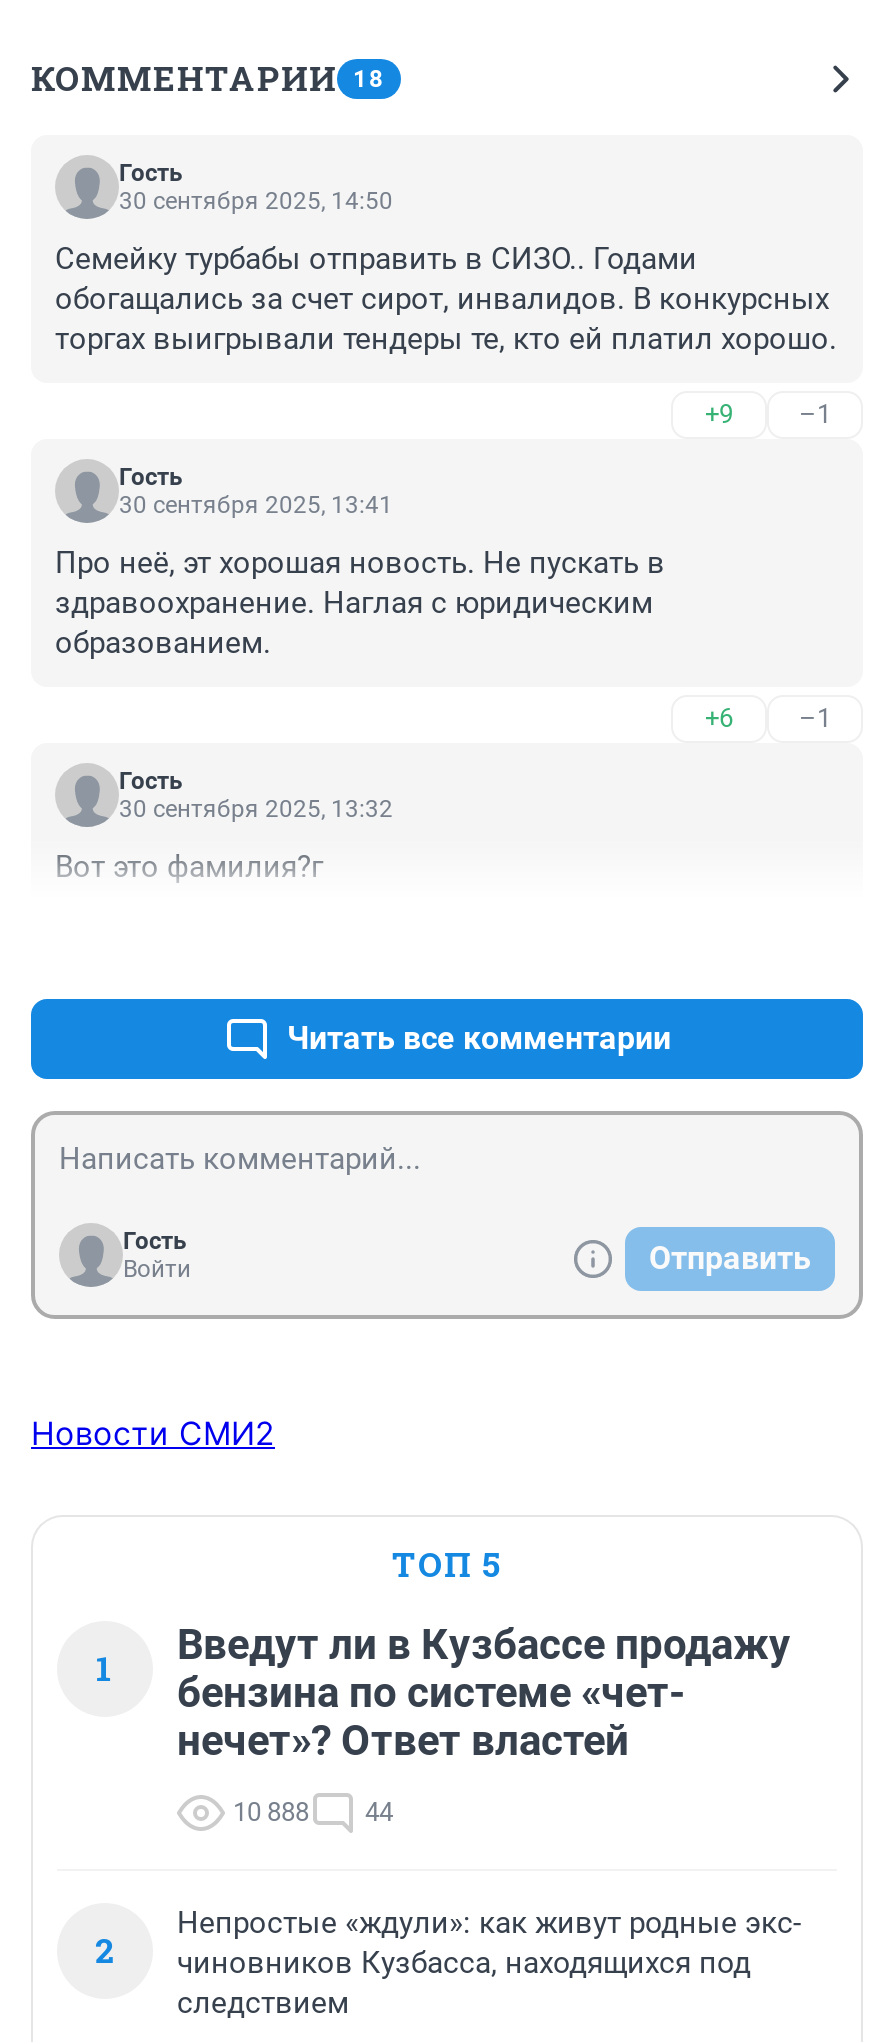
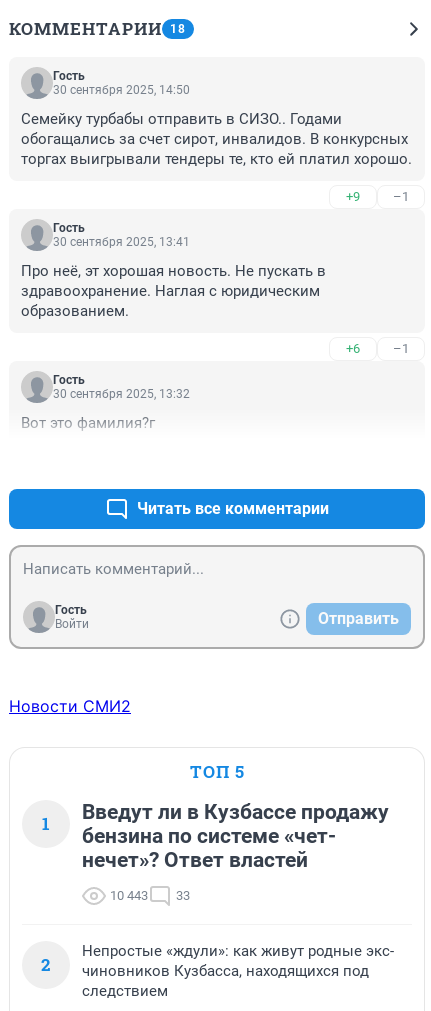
[233,1797,309,1827] 10 888 -> [110,888,148,903] 10 443
[365,1797,393,1827] 44 -> [176,888,190,903] 33

